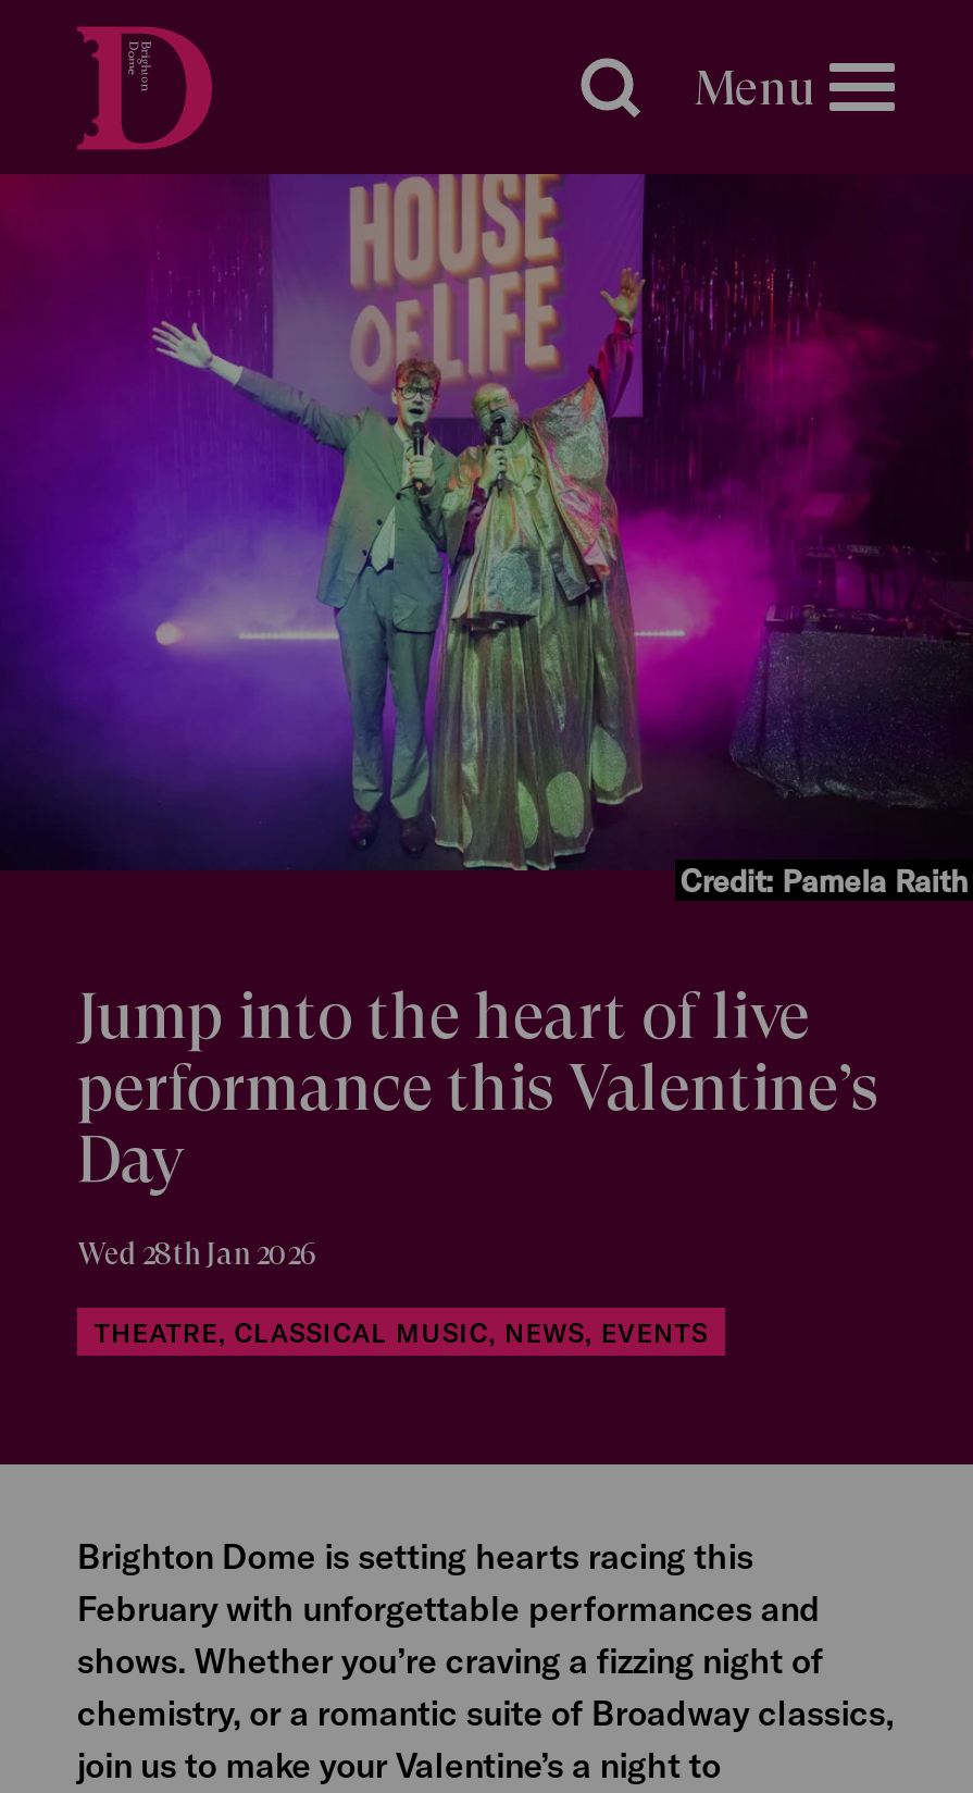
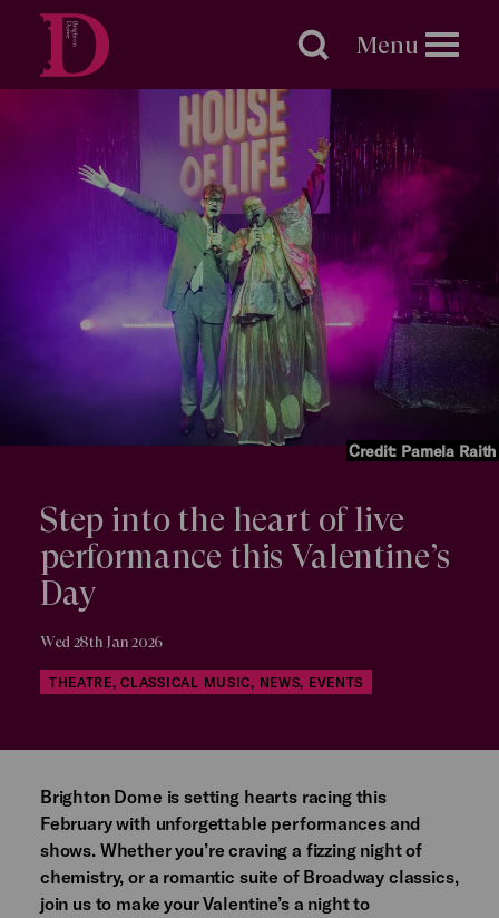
[77,978,809,1054] Jump into the heart of live -> [40,501,404,540] Step into the heart of live

